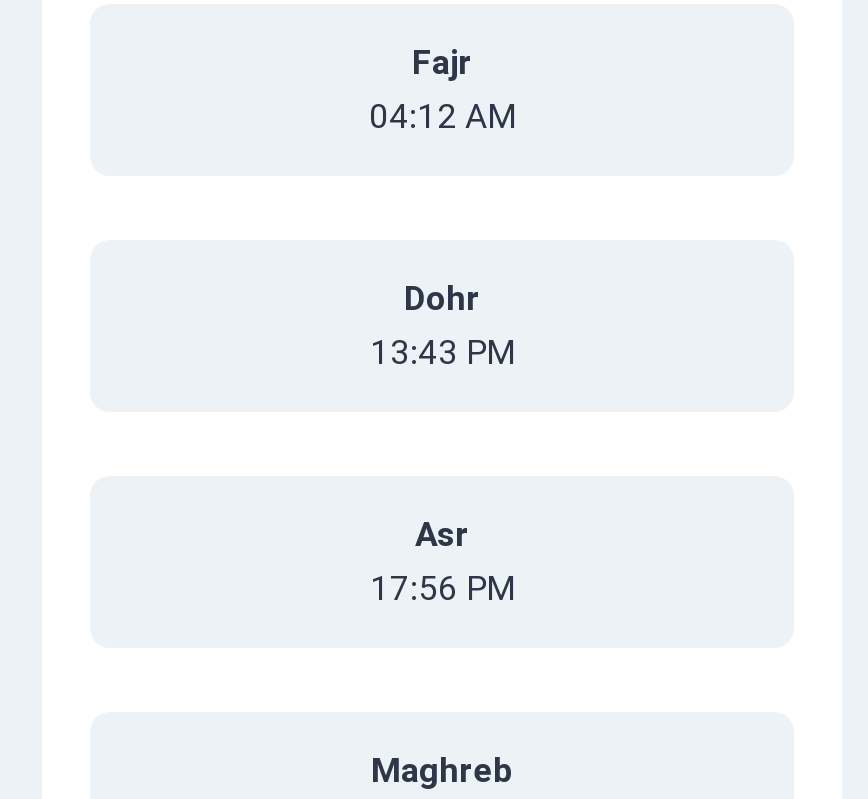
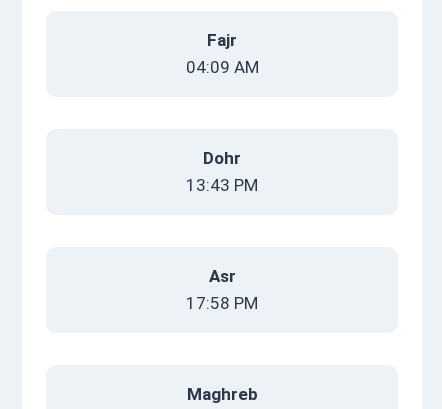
[369,96,515,136] 04:12 AM -> [185,57,258,77] 04:09 AM
[370,568,514,608] 17:56 PM -> [186,293,258,313] 17:58 PM

